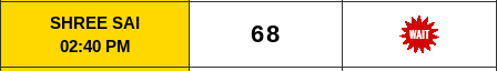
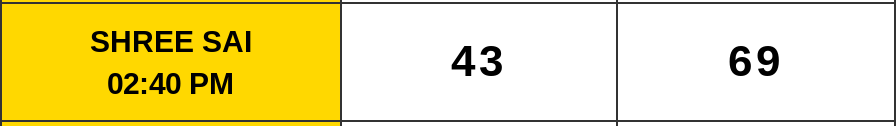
[250,20,281,47] 68 -> [451,35,784,85] 43 | 69

